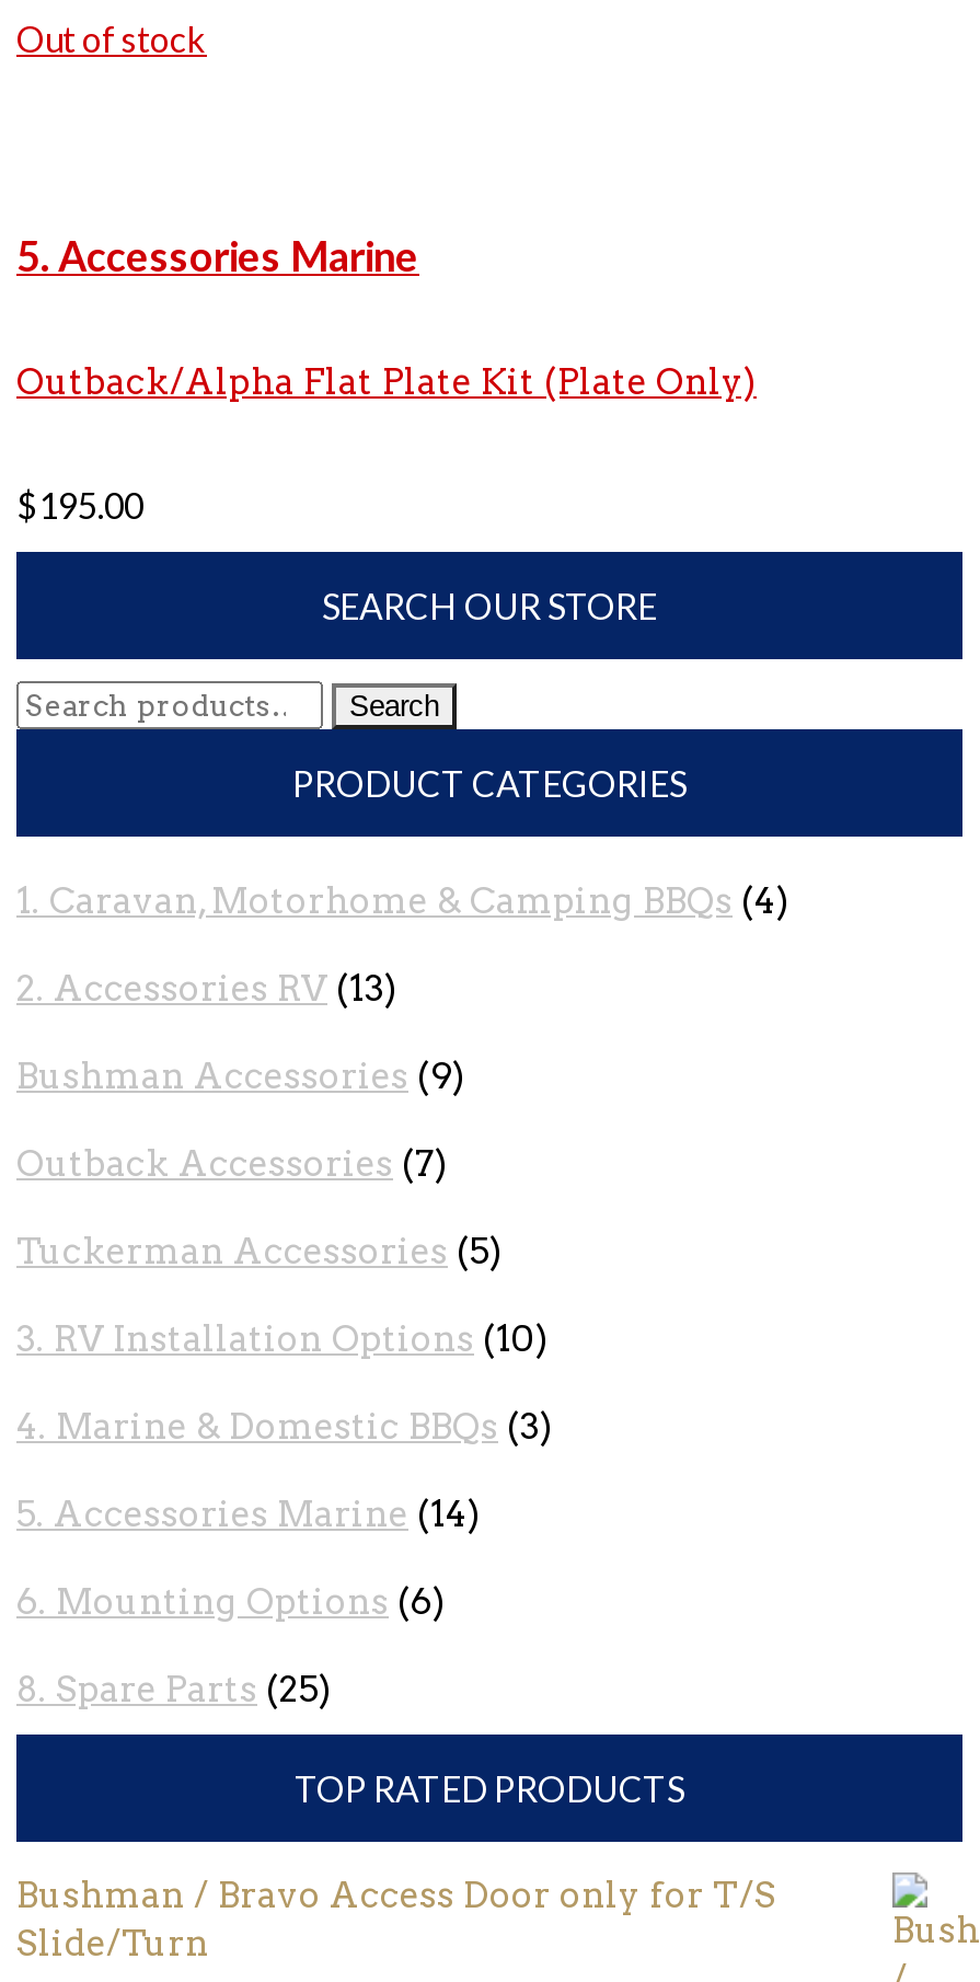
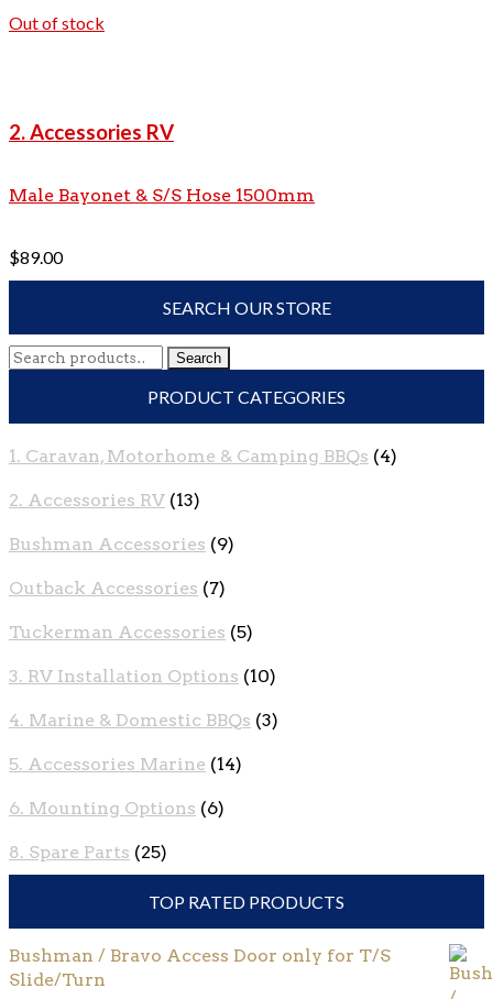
[16,232,419,280] 5. Accessories Marine -> [9,120,174,144] 2. Accessories RV
[16,362,757,404] Outback/Alpha Flat Plate Kit (Plate Only) -> [9,185,315,206] Male Bayonet & S/S Hose 1500mm
[16,485,143,527] $195.00 -> [9,247,63,268] $89.00

